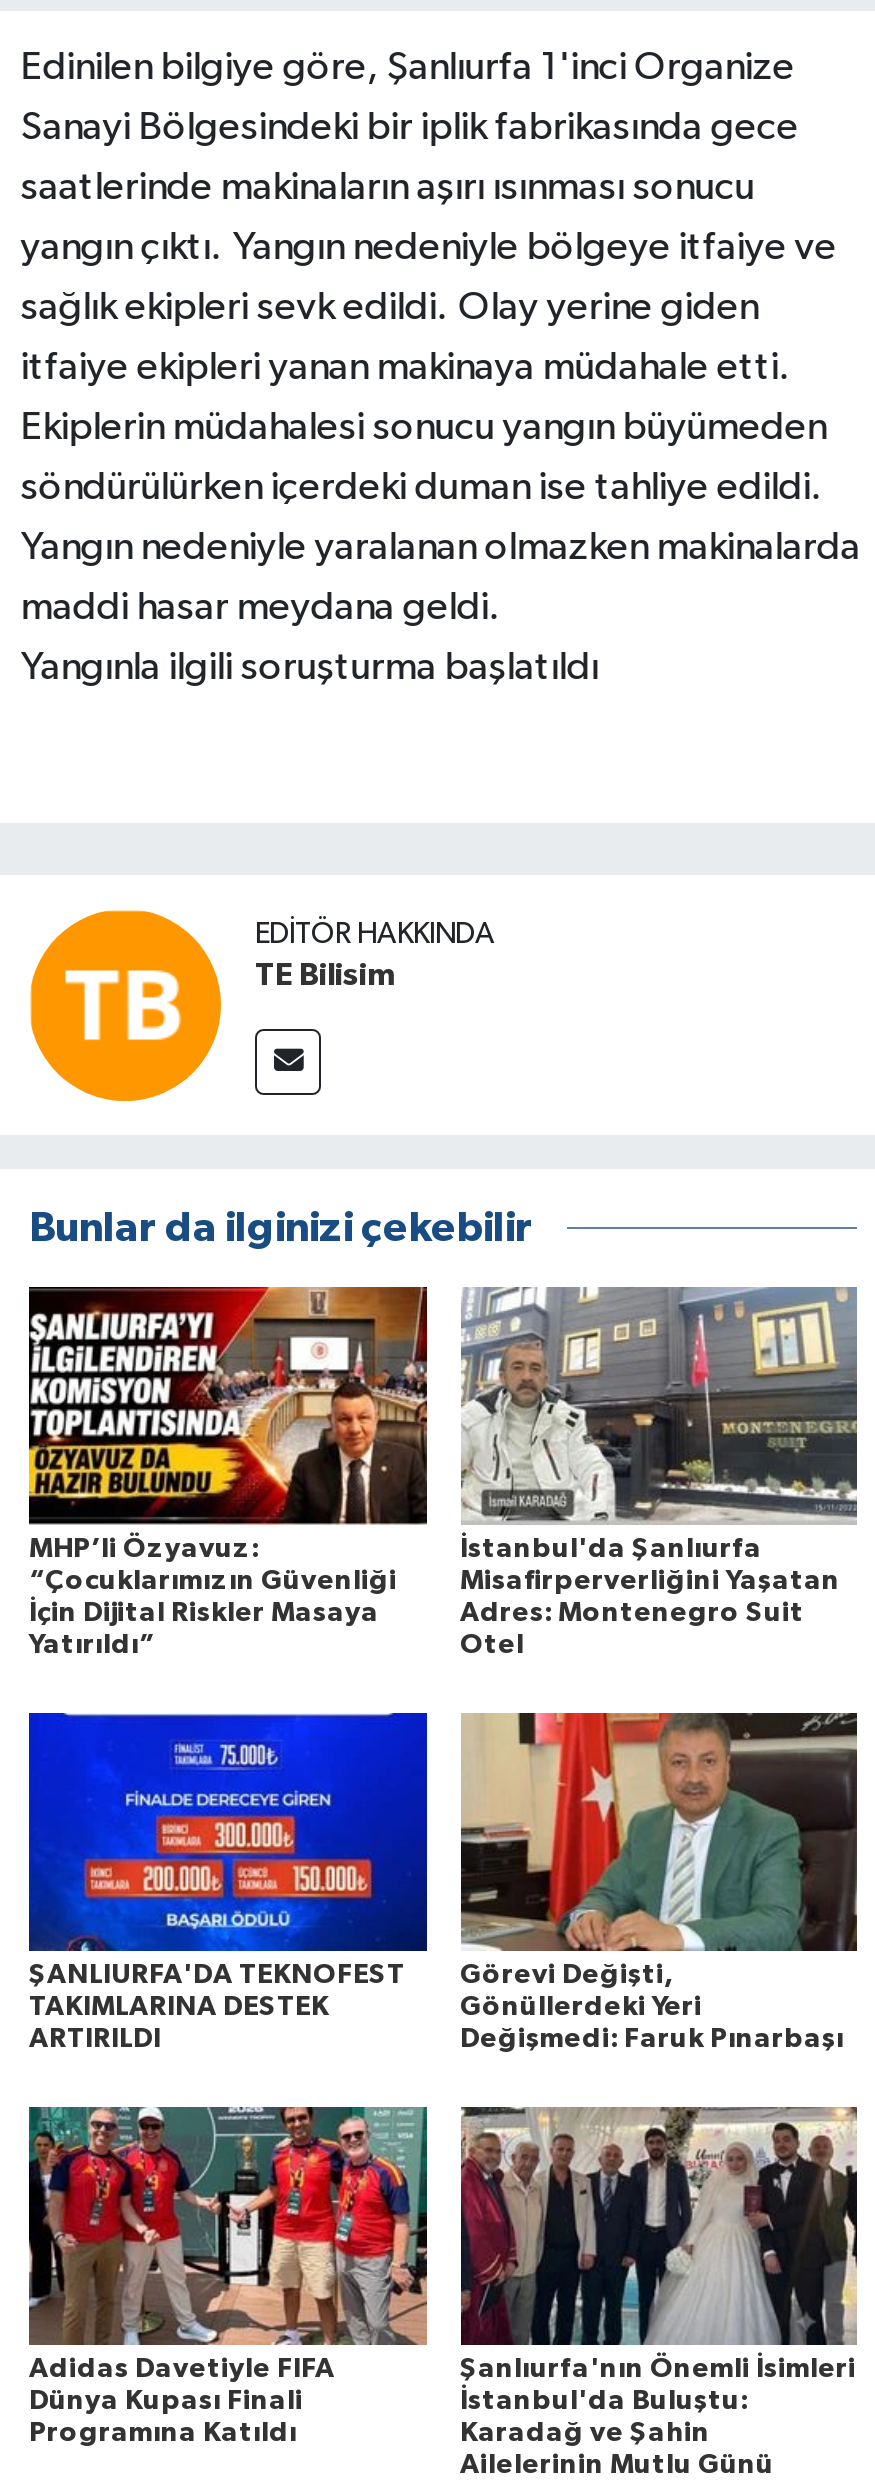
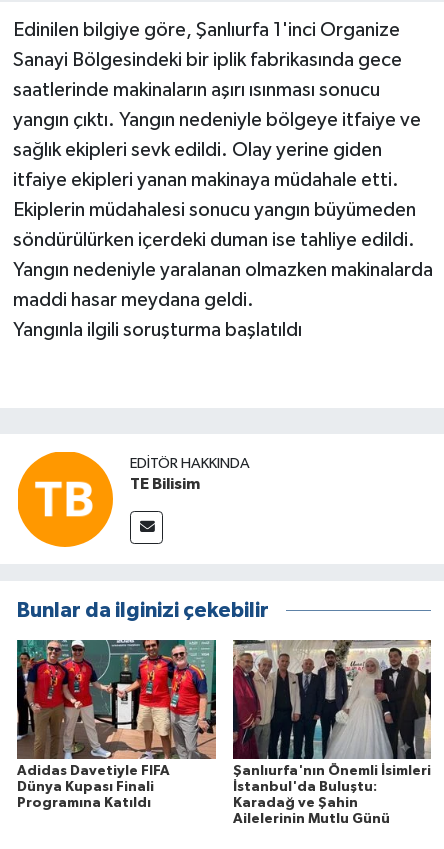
[27,1285,429,1660] [image] | MHP’li Özyavuz: | “Çocuklarımızın Güvenliği | İçin Dijital Riskler Masaya | Yatırıldı” -> none
[460,1287,859,1660] [image] | İstanbul'da Şanlıurfa | Misafirperverliğini Yaşatan | Adres: Montenegro Suit | Otel -> none
[27,1711,429,2053] [image] | ŞANLIURFA'DA TEKNOFEST | TAKIMLARINA DESTEK | ARTIRILDI -> none
[459,1711,859,2053] [image] | Görevi Değişti, | Gönüllerdeki Yeri | Değişmedi: Faruk Pınarbaşı -> none

